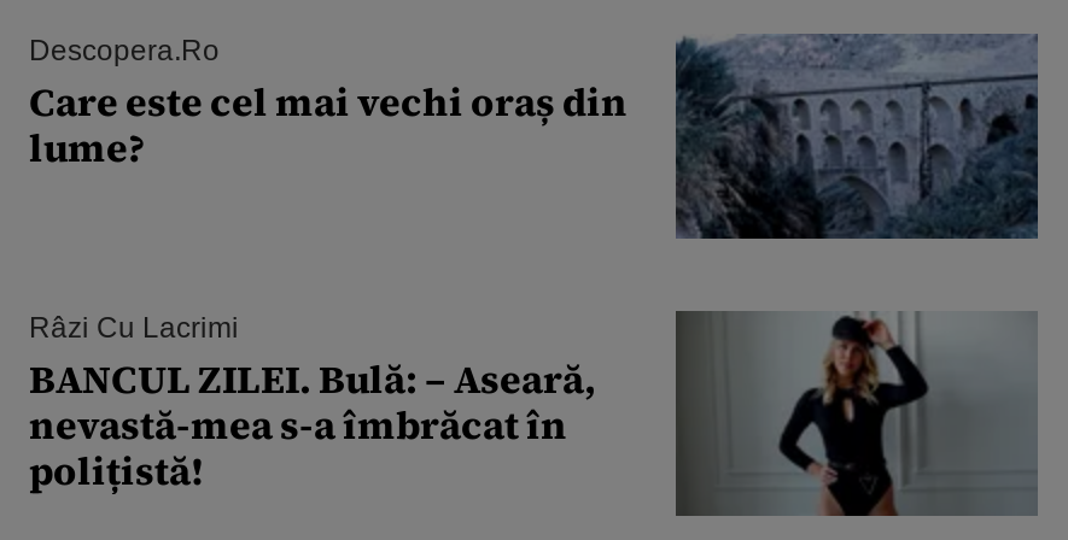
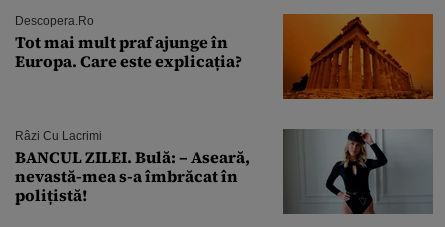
[29,31,1040,241] [image] | Care este cel mai vechi oraș din | lume? -> [15,13,434,100] [image] | Tot mai mult praf ajunge în | Europa. Care este explicația?

